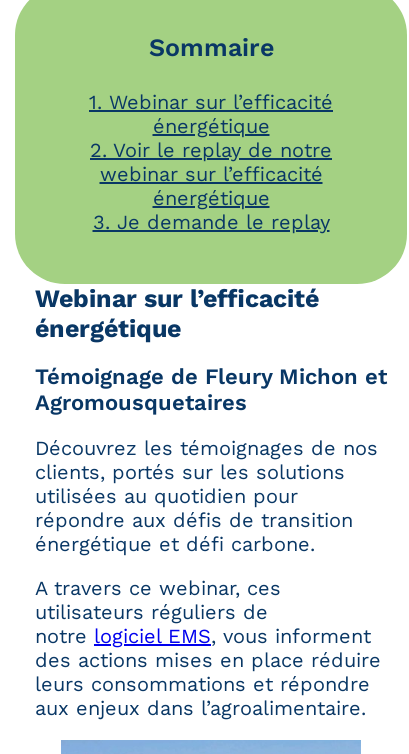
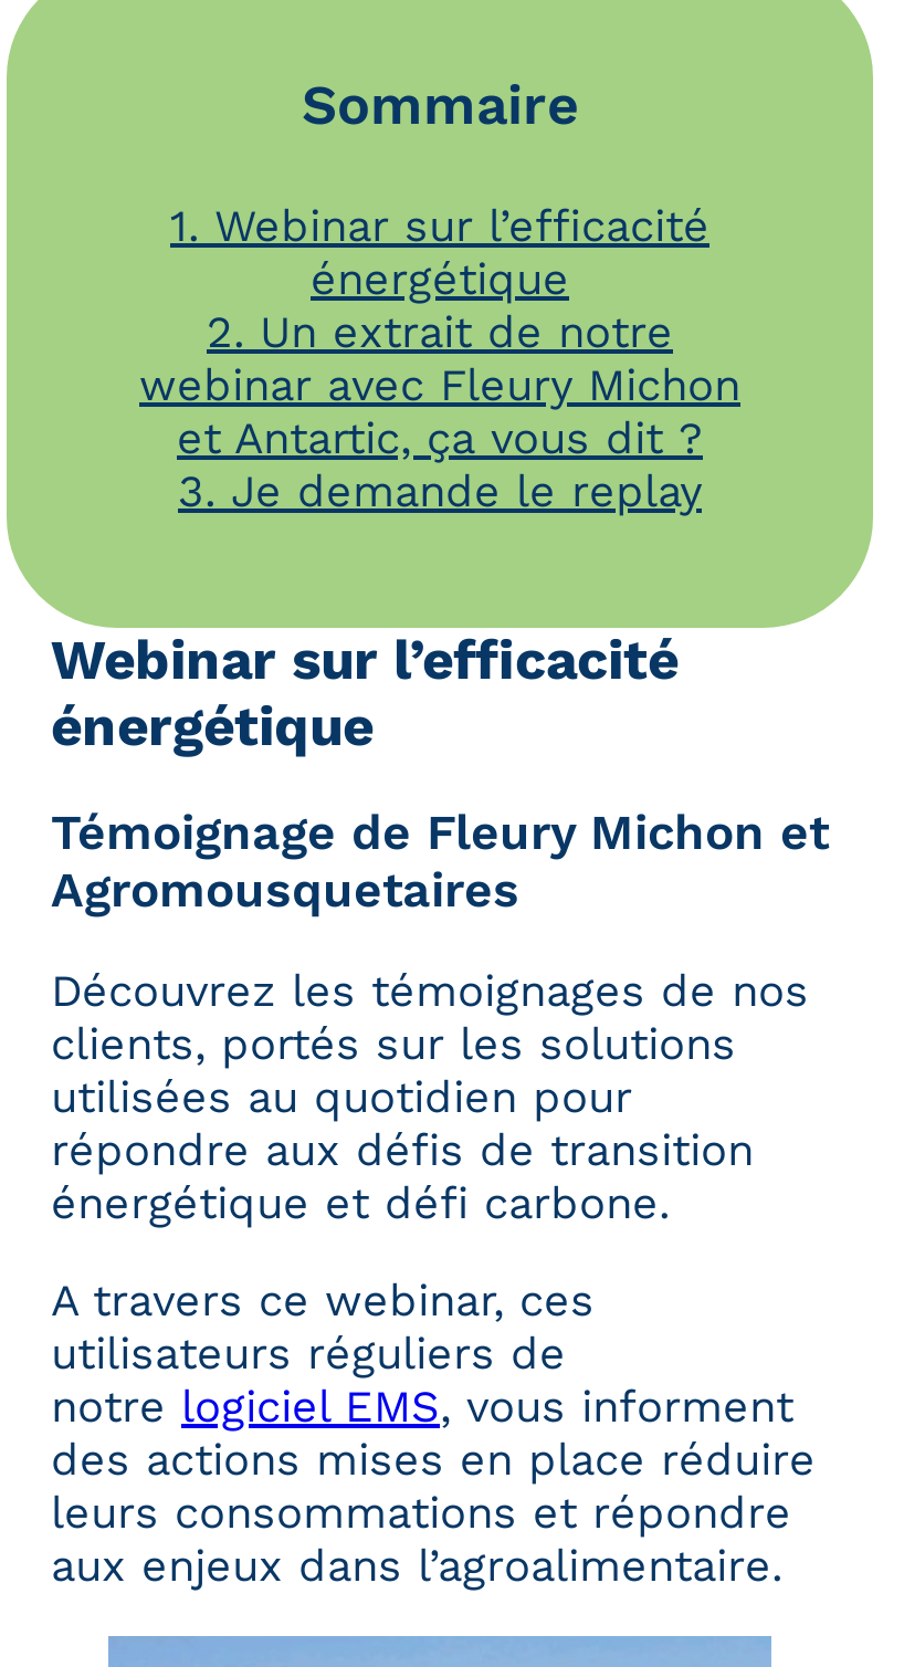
[90,138,332,210] 2. Voir le replay de notre | webinar sur l’efficacité | énergétique -> [139,305,740,464] 2. Un extrait de notre | webinar avec Fleury Michon | et Antartic, ça vous dit ?

